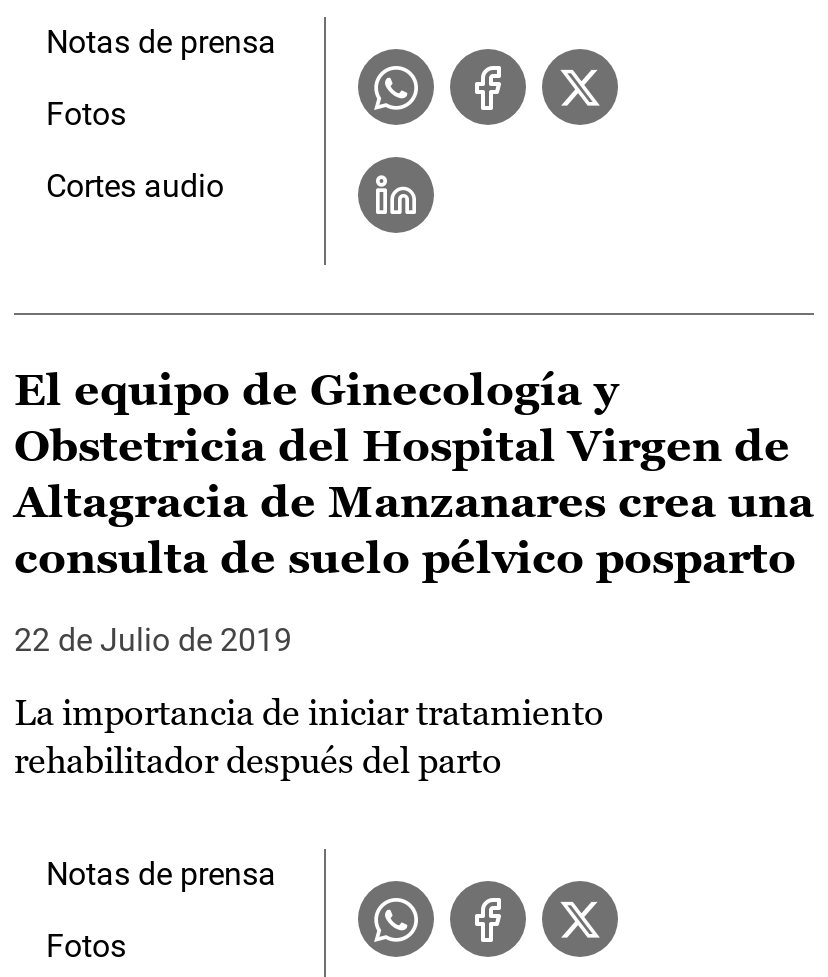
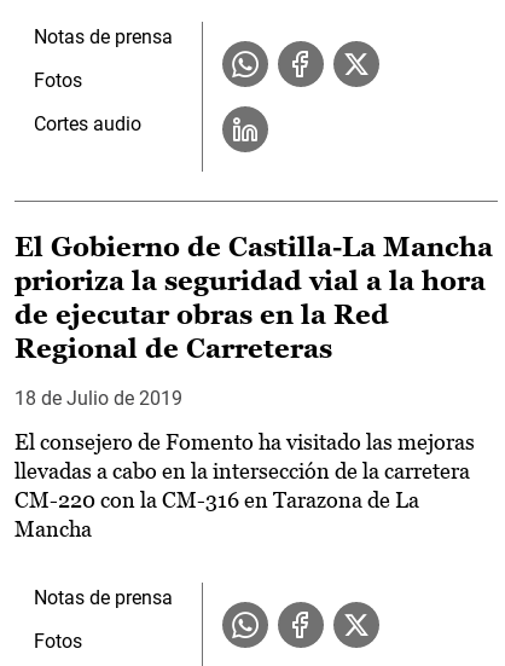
[14,365,814,583] El equipo de Ginecología y | Obstetricia del Hospital Virgen de | Altagracia de Manzanares crea una | consulta de suelo pélvico posparto -> [14,232,493,364] El Gobierno de Castilla-La Mancha | prioriza la seguridad vial a la hora | de ejecutar obras en la Red | Regional de Carreteras
[14,621,292,659] 22 de Julio de 2019 -> [14,387,182,410] 18 de Julio de 2019
[14,691,604,781] La importancia de iniciar tratamiento | rehabilitador después del parto -> [14,429,475,542] El consejero de Fomento ha visitado las mejoras | llevadas a cabo en la intersección de la carretera | CM-220 con la CM-316 en Tarazona de La | Mancha

